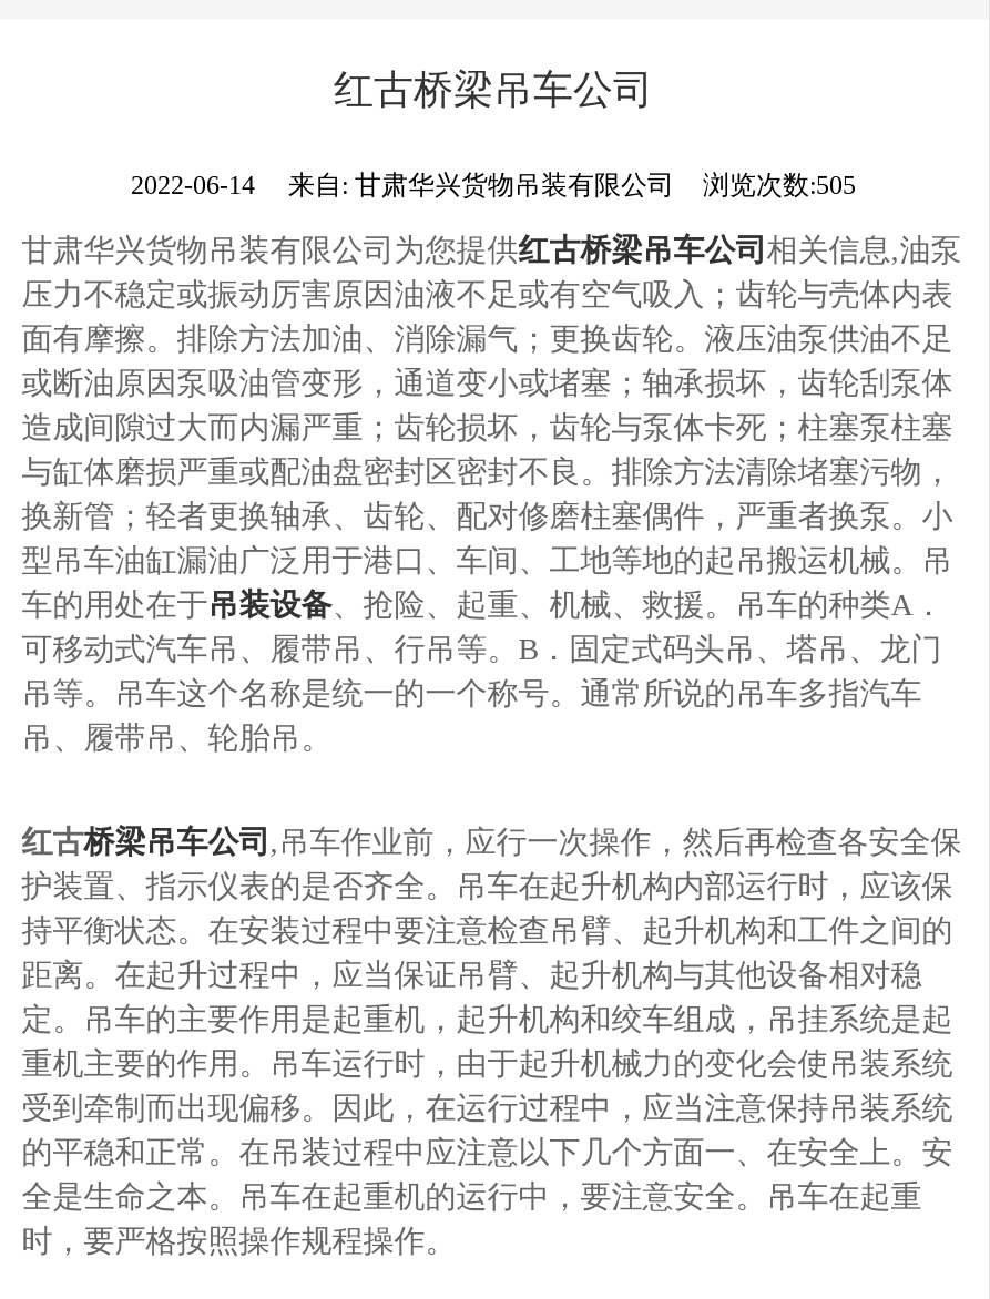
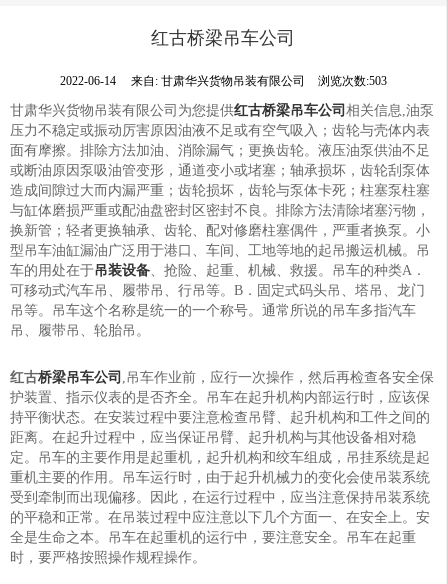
[131,170,856,201] 2022-06-14 来自:甘肃华兴货物吊装有限公司 浏览次数:505 -> [59,74,386,88] 2022-06-14 来自:甘肃华兴货物吊装有限公司 浏览次数:503

